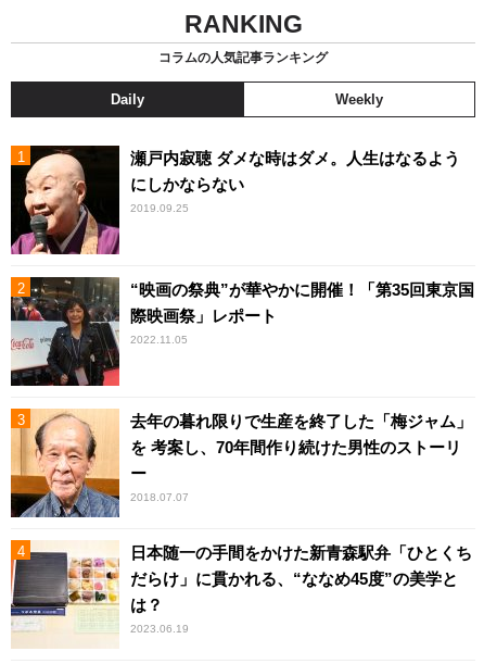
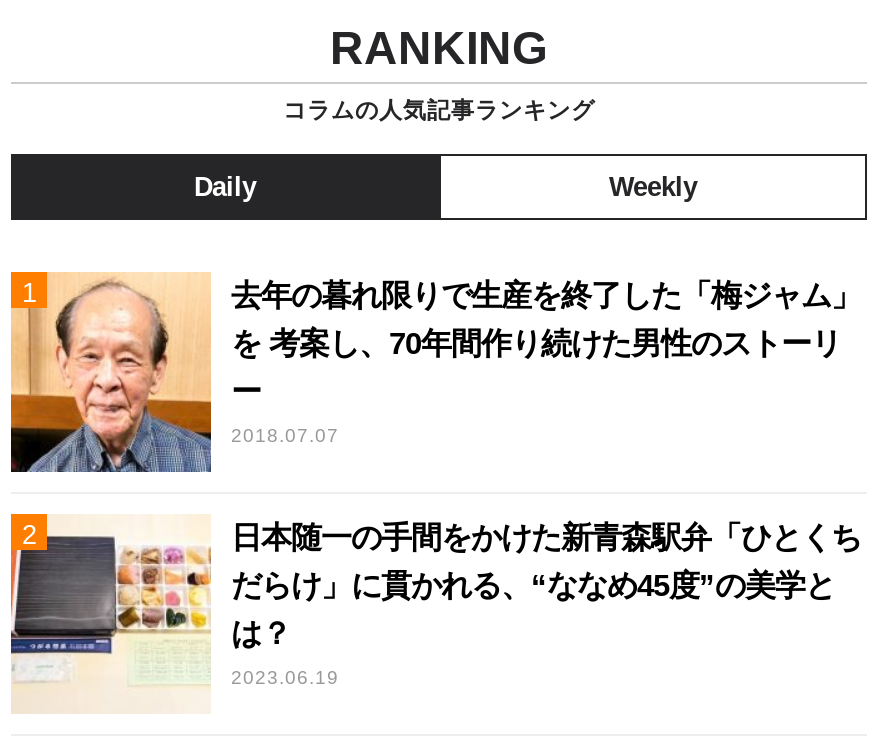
[10,145,460,255] [image] | 瀬戸内寂聴 ダメな時はダメ。人生はなるよう | にしかならない | 2019.09.25 -> none
[10,276,474,387] [image] | “映画の祭典”が華やかに開催！「第35回東京国 | 際映画祭」レポート | 2022.11.05 -> none

